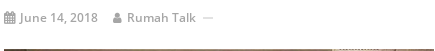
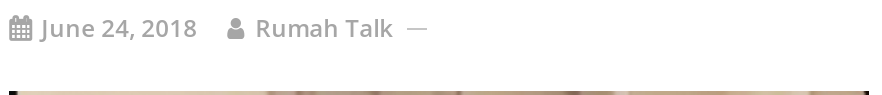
[20,9,196,26] June 14, 2018 Rumah Talk -> [41,11,393,45] June 24, 2018 Rumah Talk

